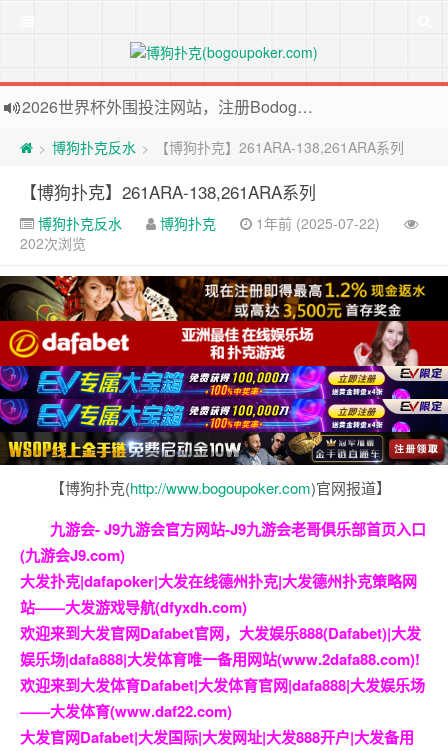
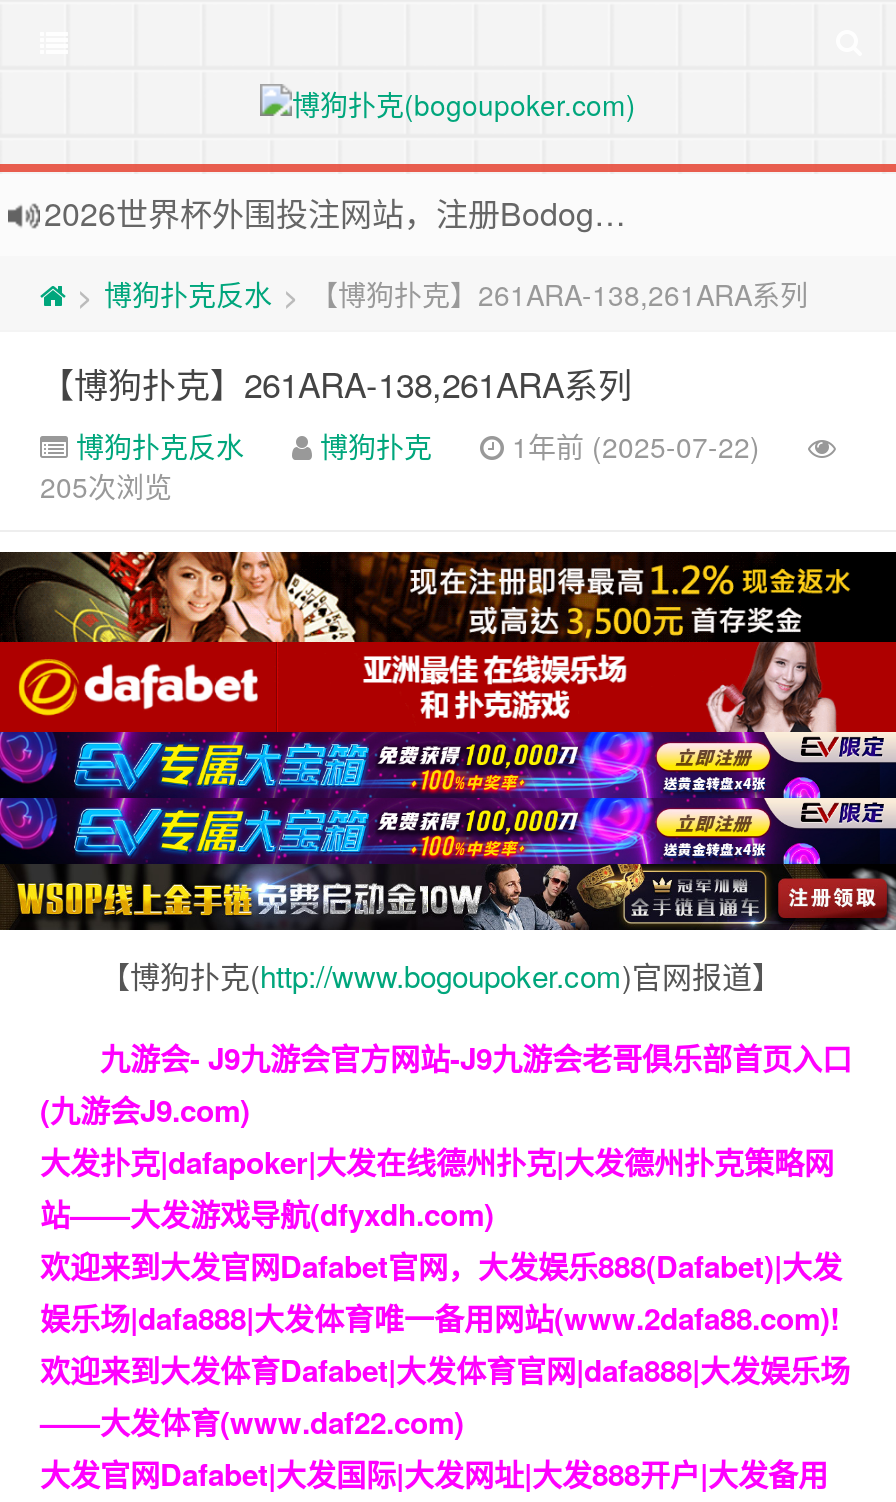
[20,233,86,253] 202次浏览 -> [40,467,172,507] 205次浏览

